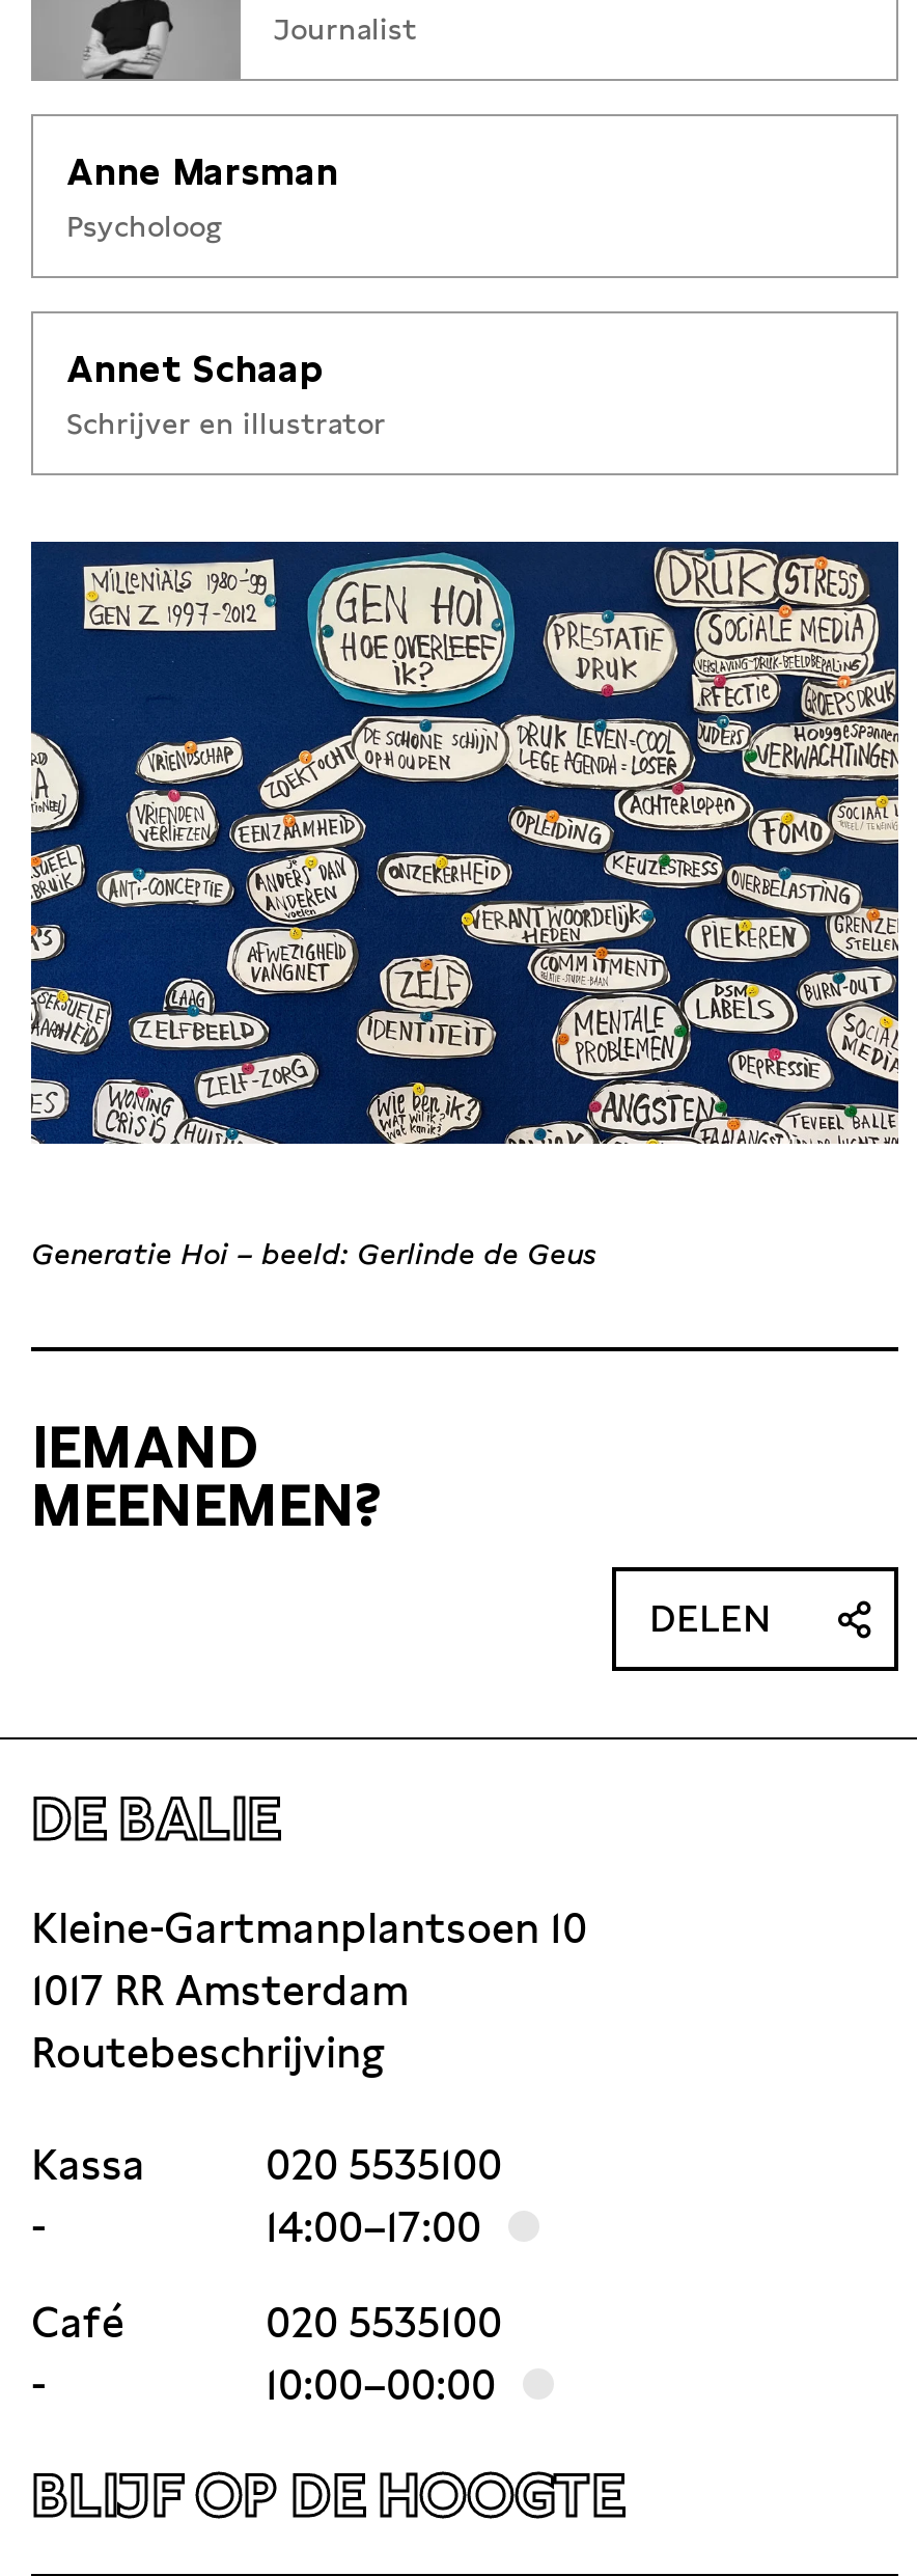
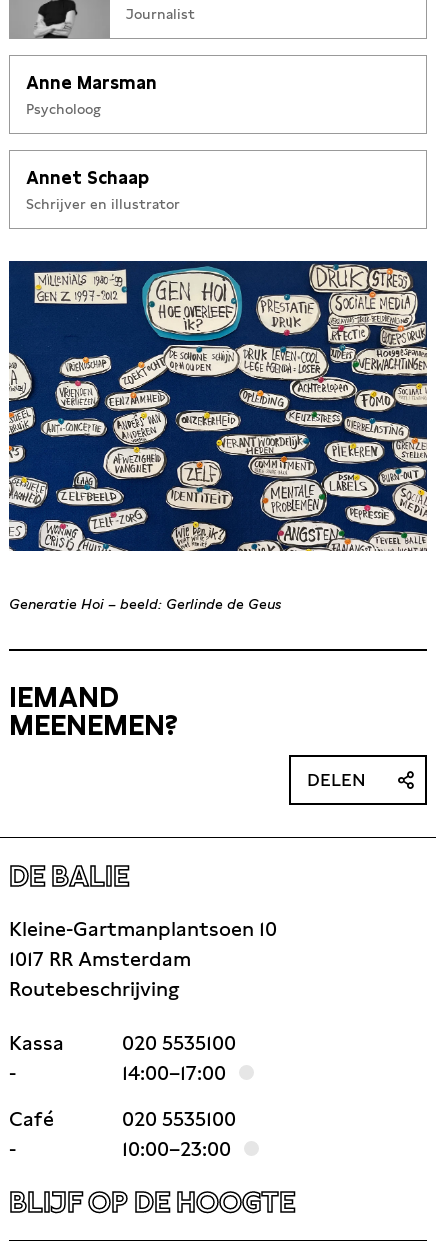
[266,2361,506,2410] 10:00–00:00 -> [122,1137,236,1161] 10:00–23:00

